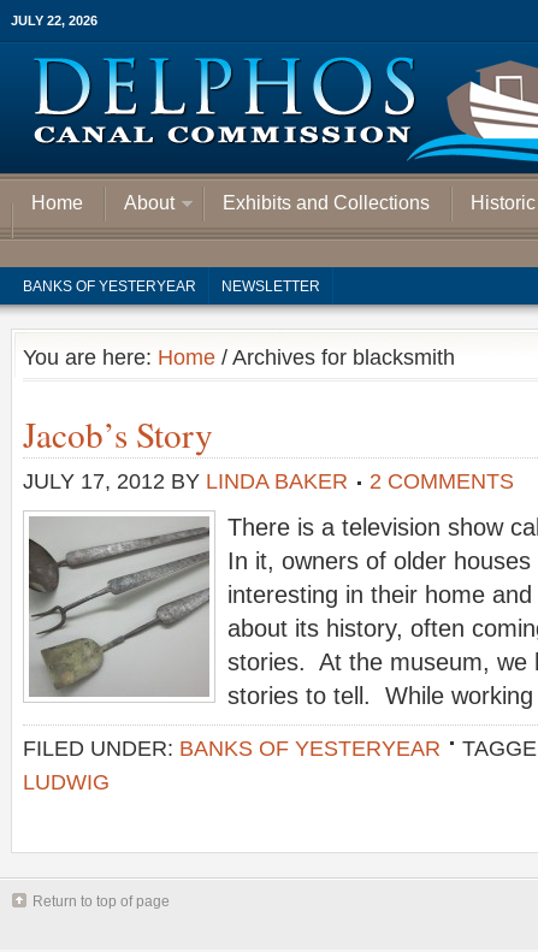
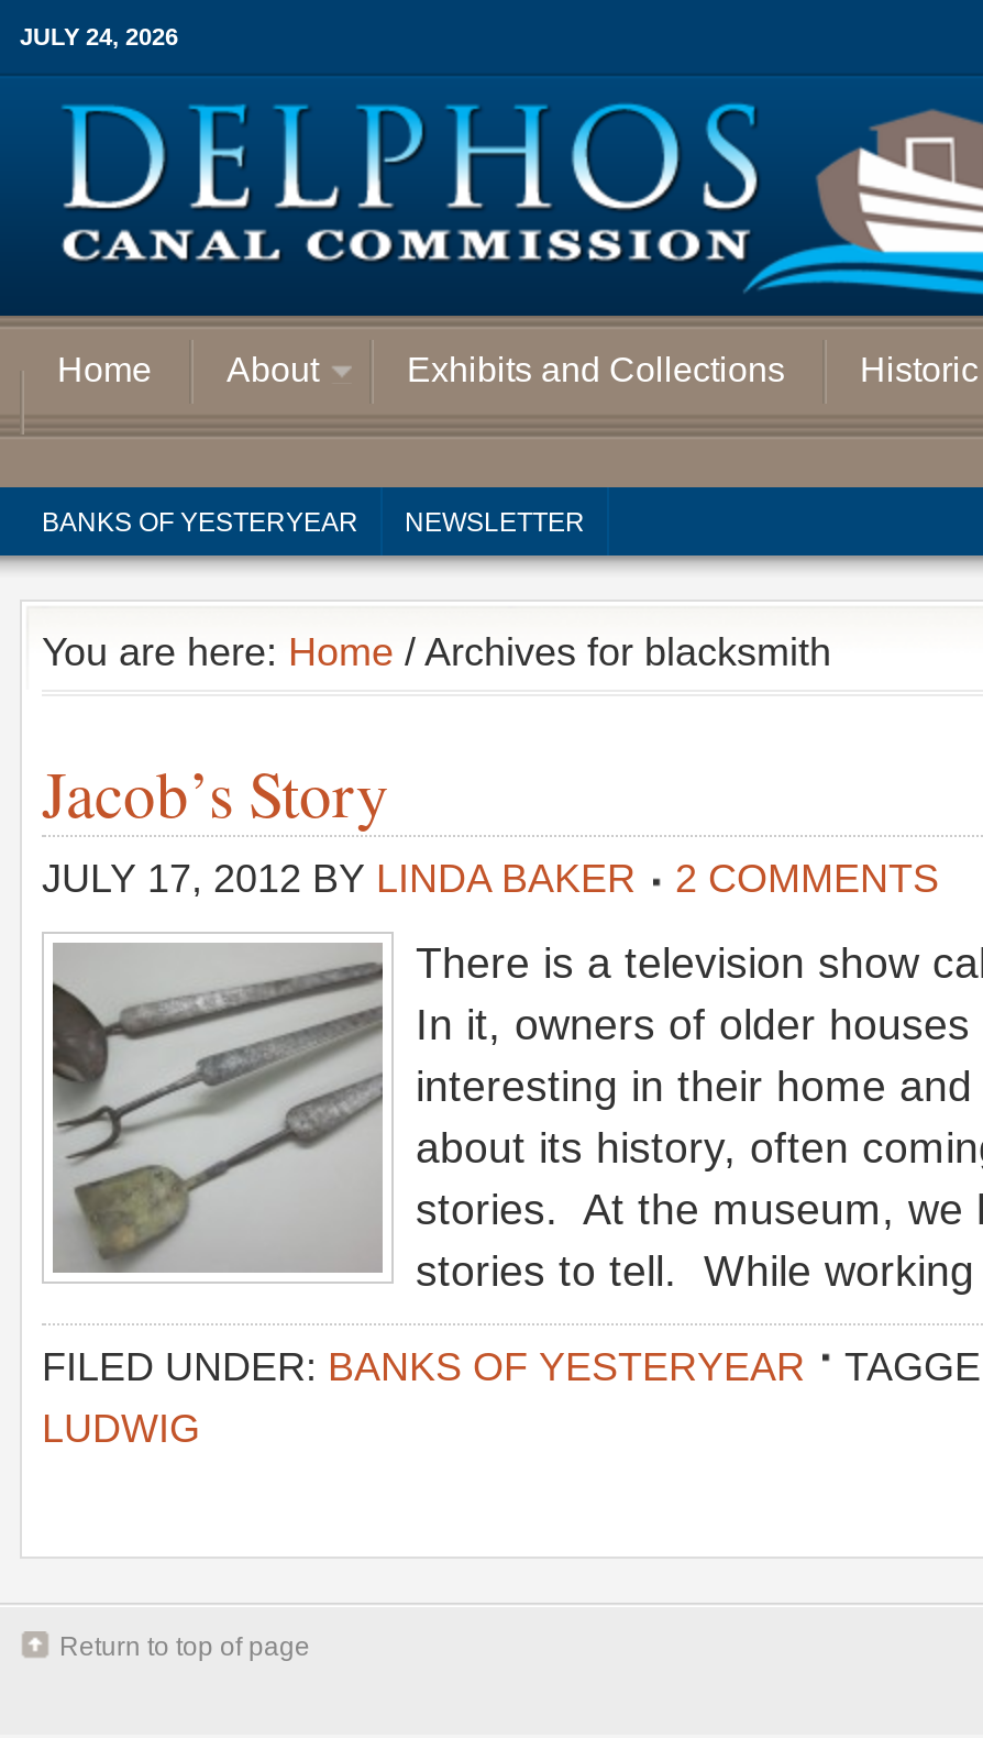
[11,13,97,28] JULY 22, 2026 -> [20,23,178,50] JULY 24, 2026

